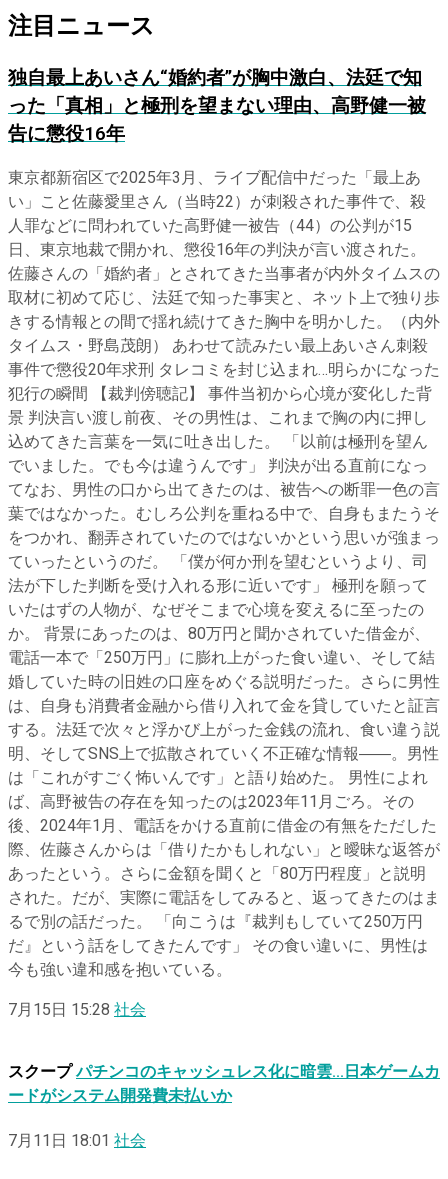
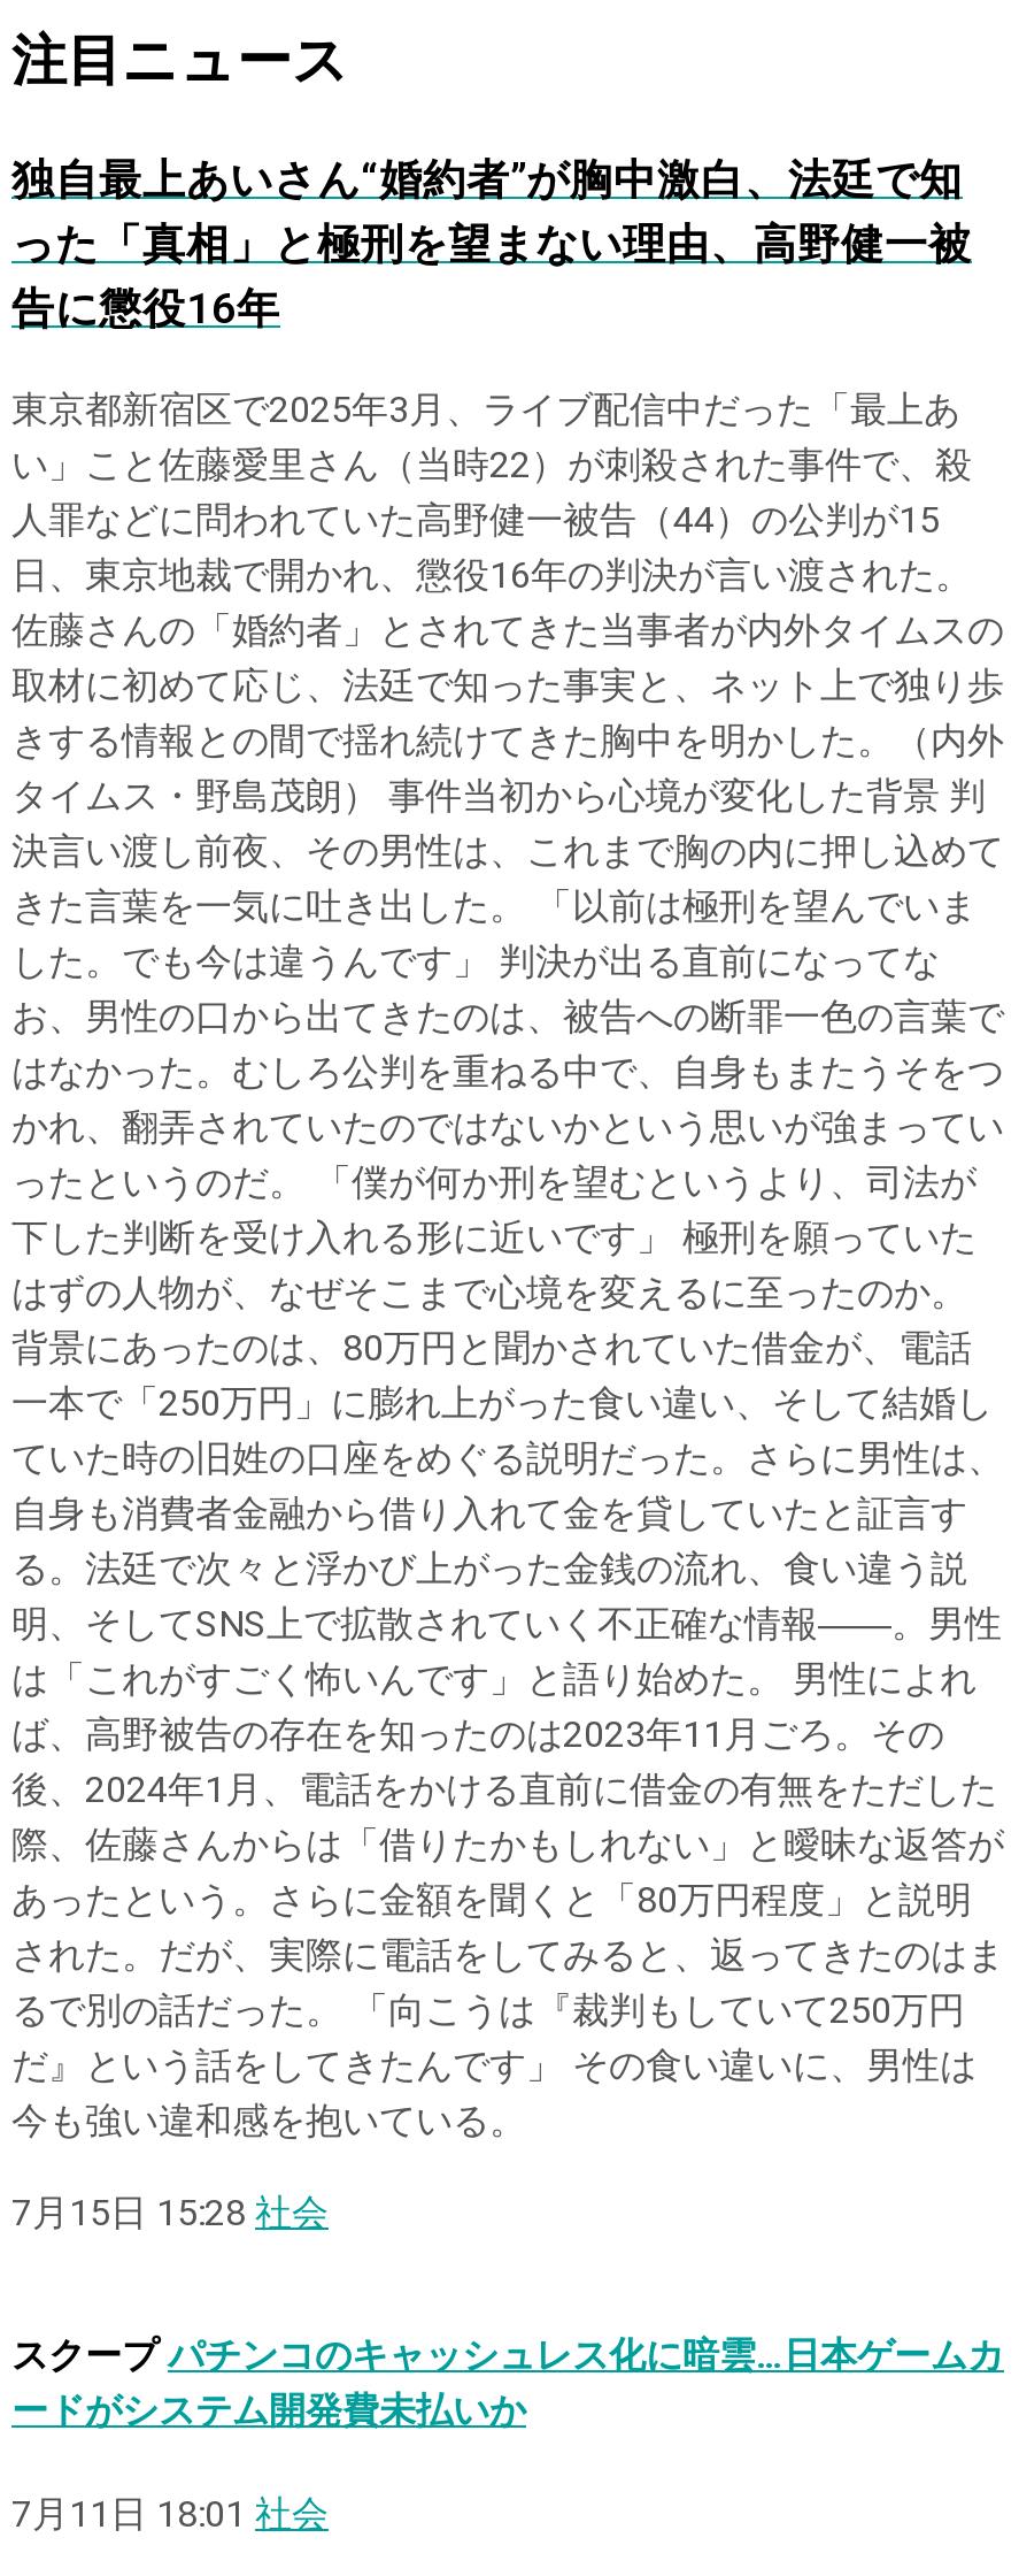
[8,334,440,742] タイムス・野島茂朗） あわせて読みたい最上あいさん刺殺 | 事件で懲役20年求刑 タレコミを封じ込まれ…明らかになった | 犯行の瞬間 【裁判傍聴記】 事件当初から心境が変化した背 | 景 判決言い渡し前夜、その男性は、これまで胸の内に押し | 込めてきた言葉を一気に吐き出した。 「以前は極刑を望ん | でいました。でも今は違うんです」 判決が出る直前になっ | てなお、男性の口から出てきたのは、被告への断罪一色の言 | 葉ではなかった。むしろ公判を重ねる中で、自身もまたうそ | をつかれ、翻弄されていたのではないかという思いが強まっ | ていったというのだ。 「僕が何か刑を望むというより、司 | 法が下した判断を受け入れる形に近いです」 極刑を願って | いたはずの人物が、なぜそこまで心境を変えるに至ったの | か。 背景にあったのは、80万円と聞かされていた借金が、 | 電話一本で「250万円」に膨れ上がった食い違い、そして結 | 婚していた時の旧姓の口座をめぐる説明だった。さらに男性 | は、自身も消費者金融から借り入れて金を貸していたと証言 | する。法廷で次々と浮かび上がった金銭の流れ、食い違う説 -> [11,770,1004,1598] タイムス・野島茂朗） 事件当初から心境が変化した背景 判 | 決言い渡し前夜、その男性は、これまで胸の内に押し込めて | きた言葉を一気に吐き出した。 「以前は極刑を望んでいま | した。でも今は違うんです」 判決が出る直前になってな | お、男性の口から出てきたのは、被告への断罪一色の言葉で | はなかった。むしろ公判を重ねる中で、自身もまたうそをつ | かれ、翻弄されていたのではないかという思いが強まってい | ったというのだ。 「僕が何か刑を望むというより、司法が | 下した判断を受け入れる形に近いです」 極刑を願っていた | はずの人物が、なぜそこまで心境を変えるに至ったのか。 | 背景にあったのは、80万円と聞かされていた借金が、電話 | 一本で「250万円」に膨れ上がった食い違い、そして結婚し | ていた時の旧姓の口座をめぐる説明だった。さらに男性は、 | 自身も消費者金融から借り入れて金を貸していたと証言す | る。法廷で次々と浮かび上がった金銭の流れ、食い違う説

